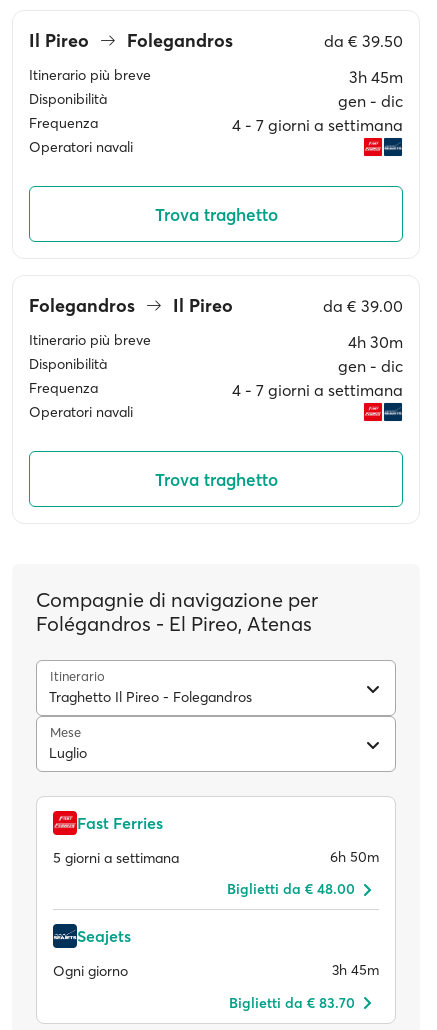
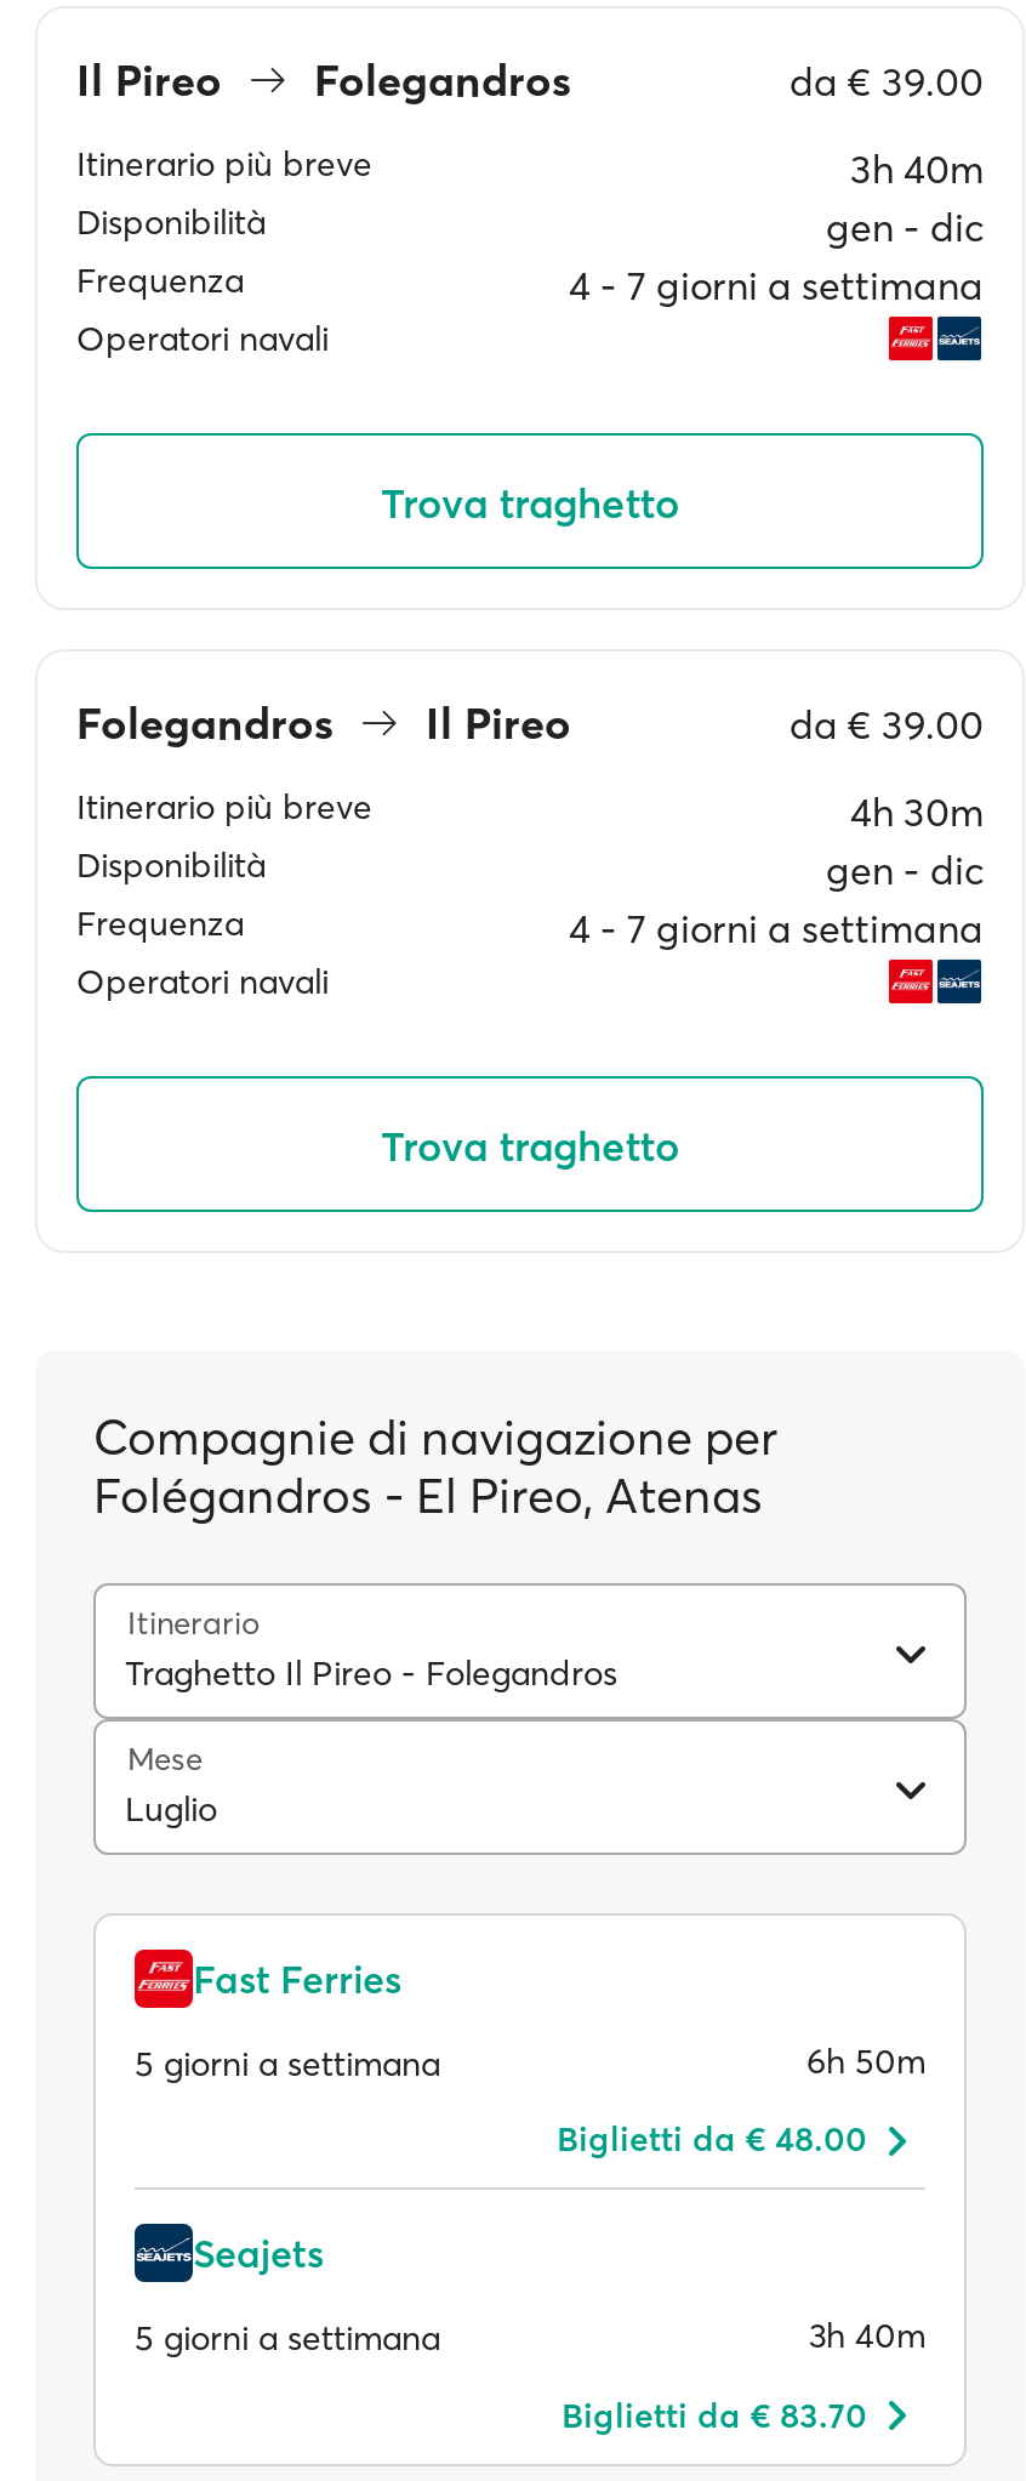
[324,31,403,51] da € 39.50 -> [790,57,984,106] da € 39.00
[349,67,403,87] 3h 45m -> [850,144,984,193] 3h 40m
[53,961,379,979] Ogni giorno | 3h 45m -> [135,2314,925,2358] 5 giorni a settimana | 3h 40m

